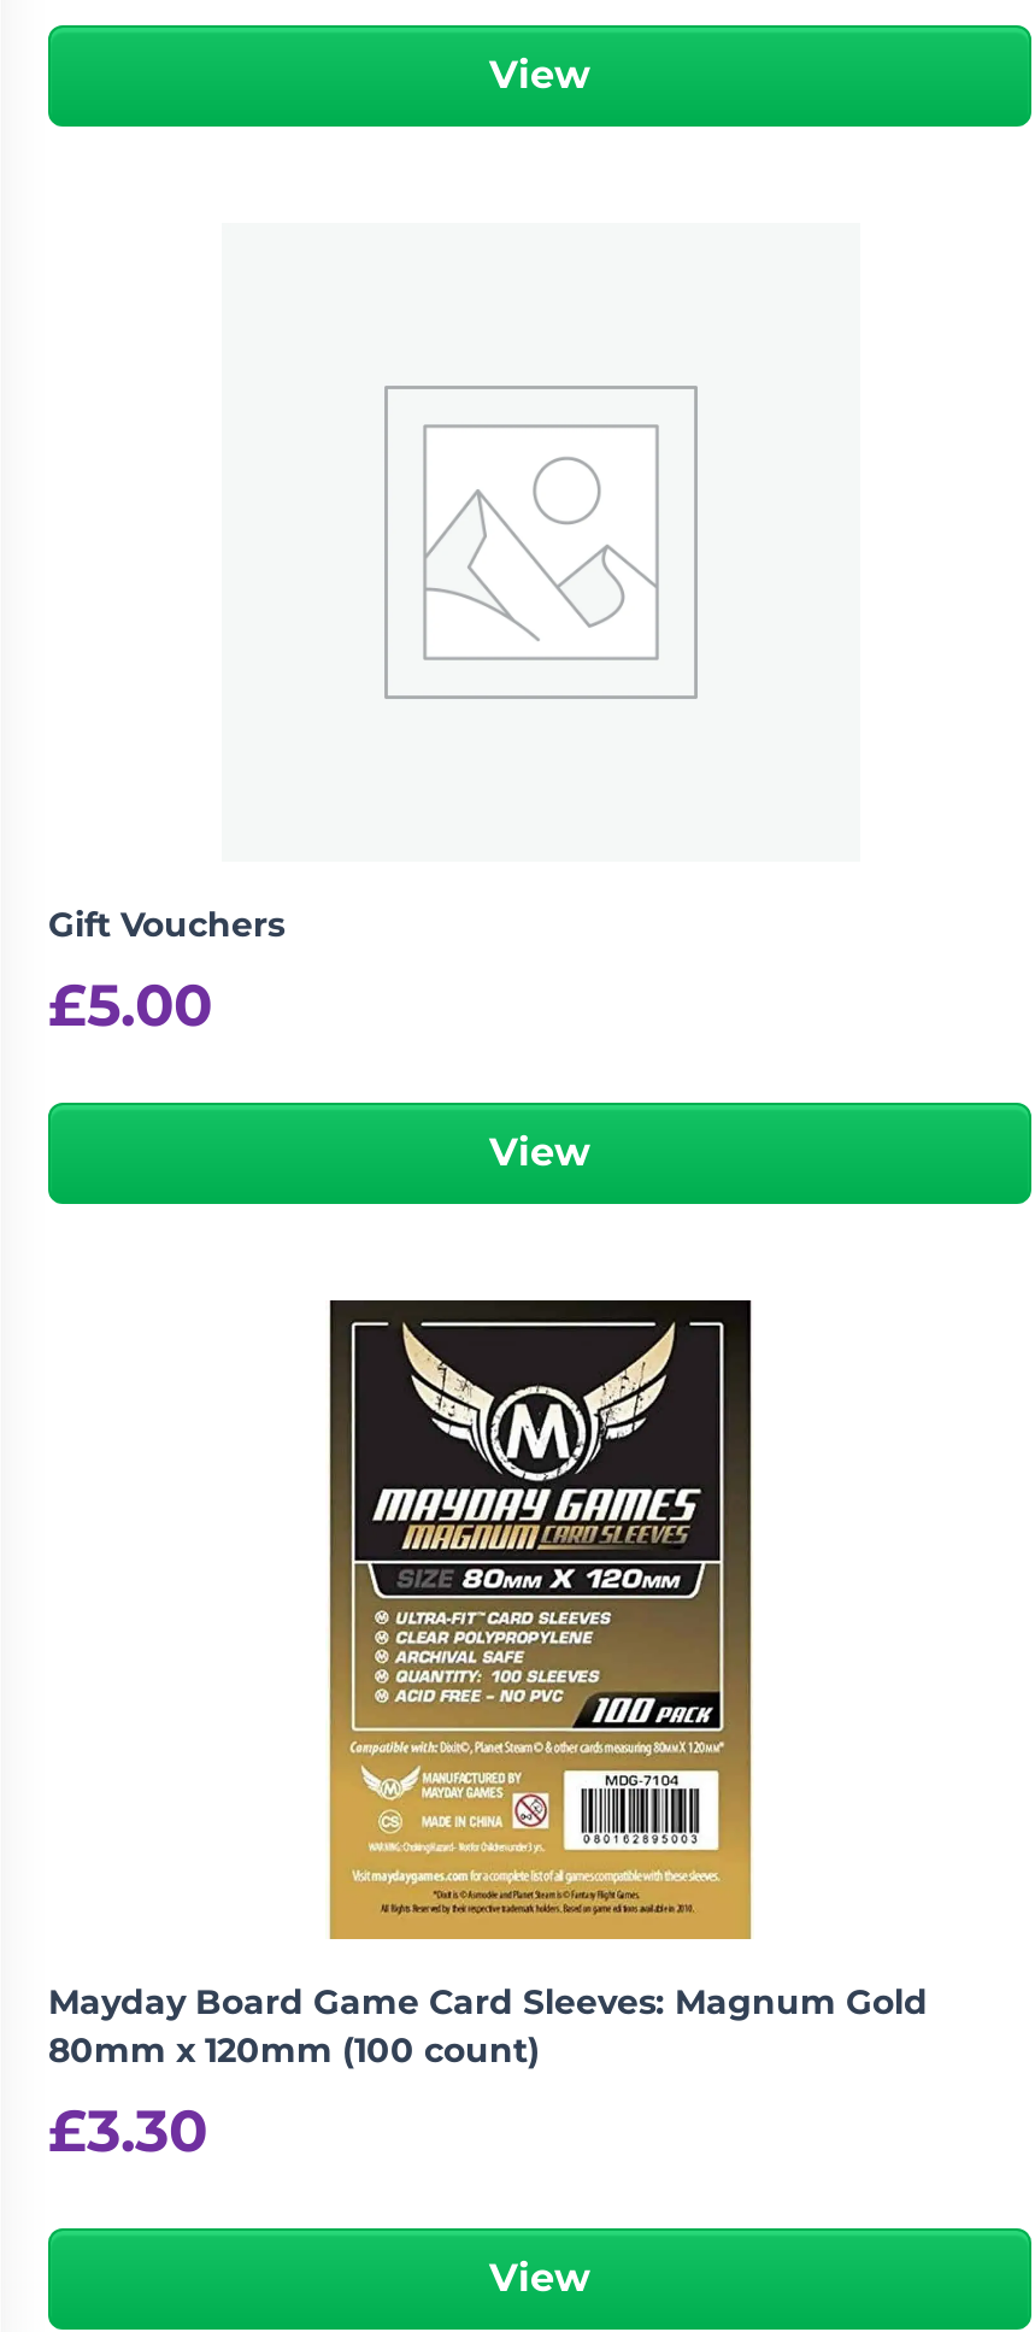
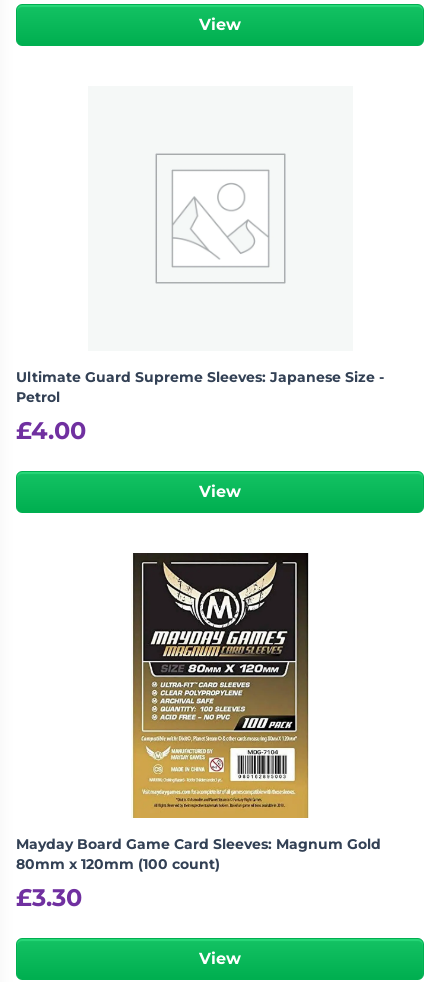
[48,903,284,1040] Gift Vouchers | £5.00 -> [16,368,384,445] Ultimate Guard Supreme Sleeves: Japanese Size - | Petrol | £4.00

